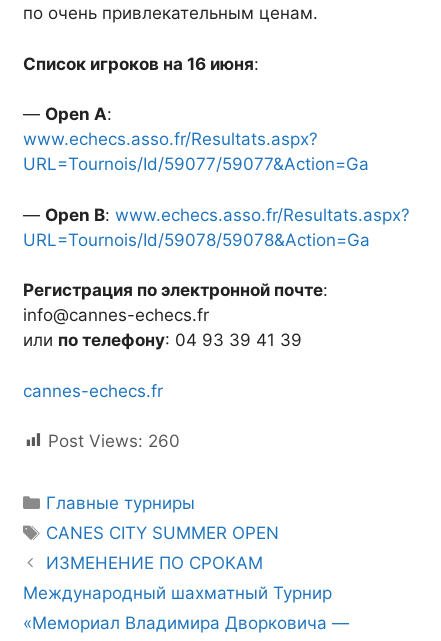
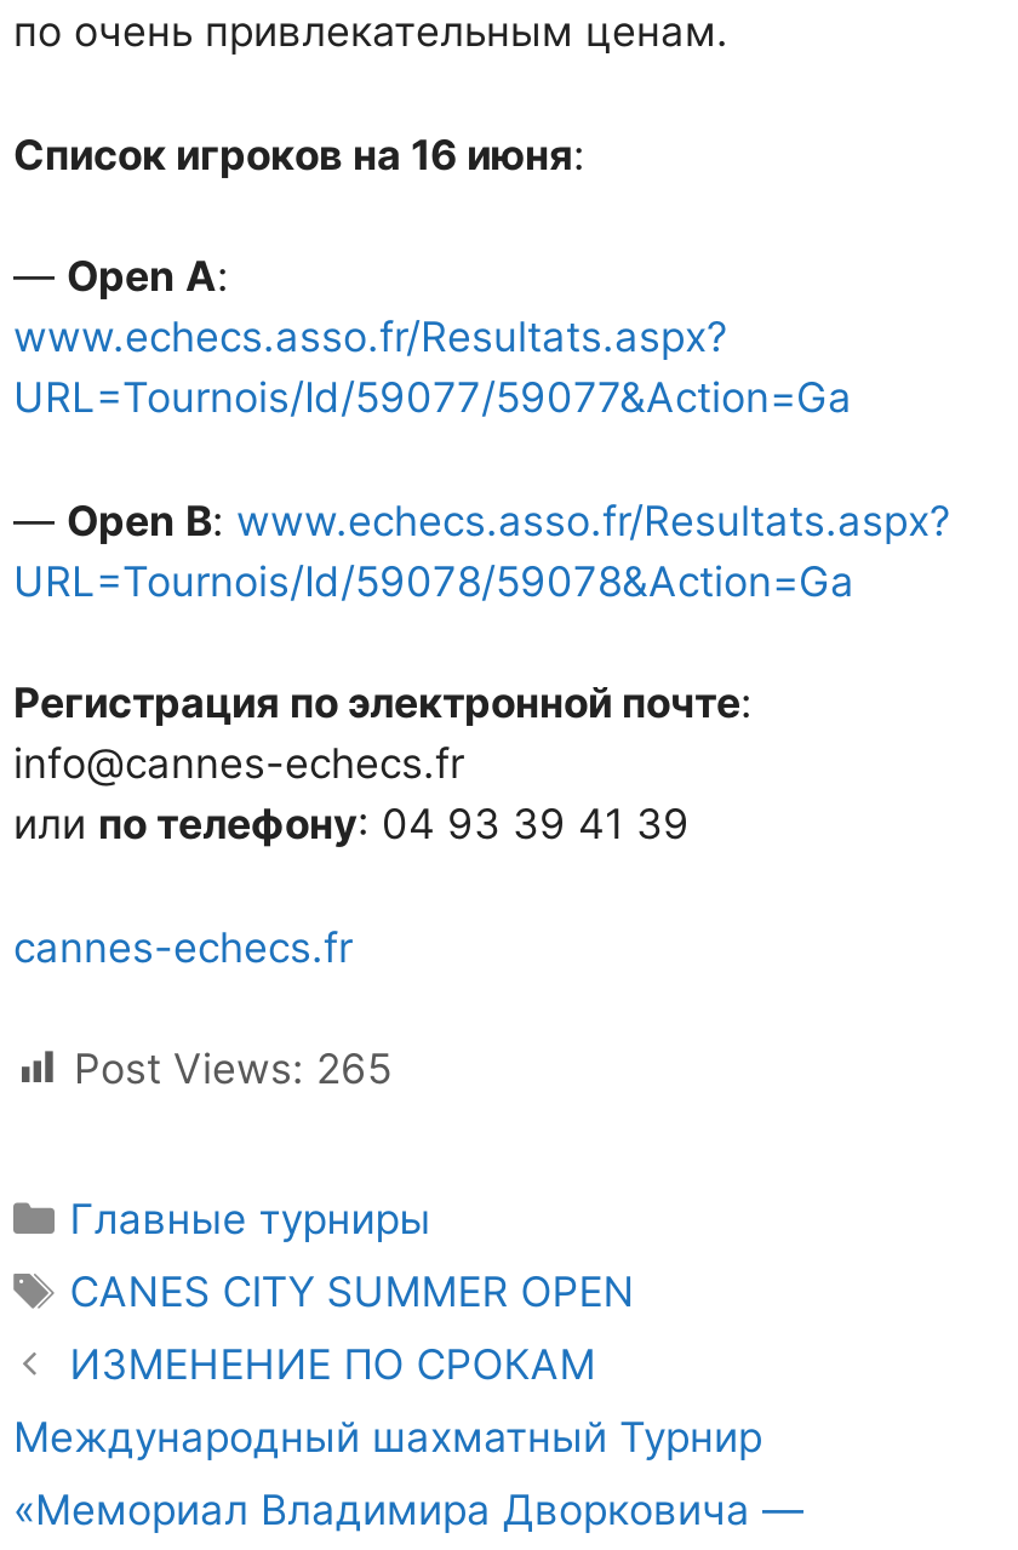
[48,431,180,451] Post Views: 260 -> [74,1045,391,1093] Post Views: 265

